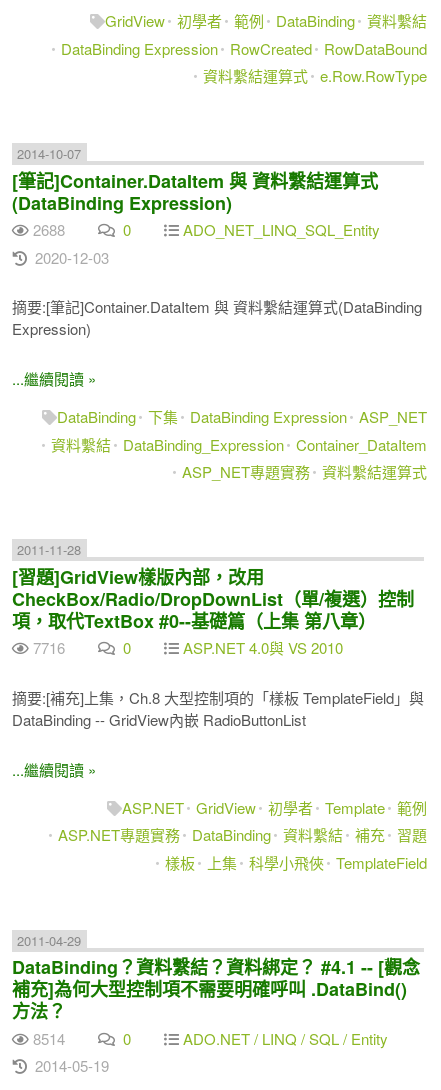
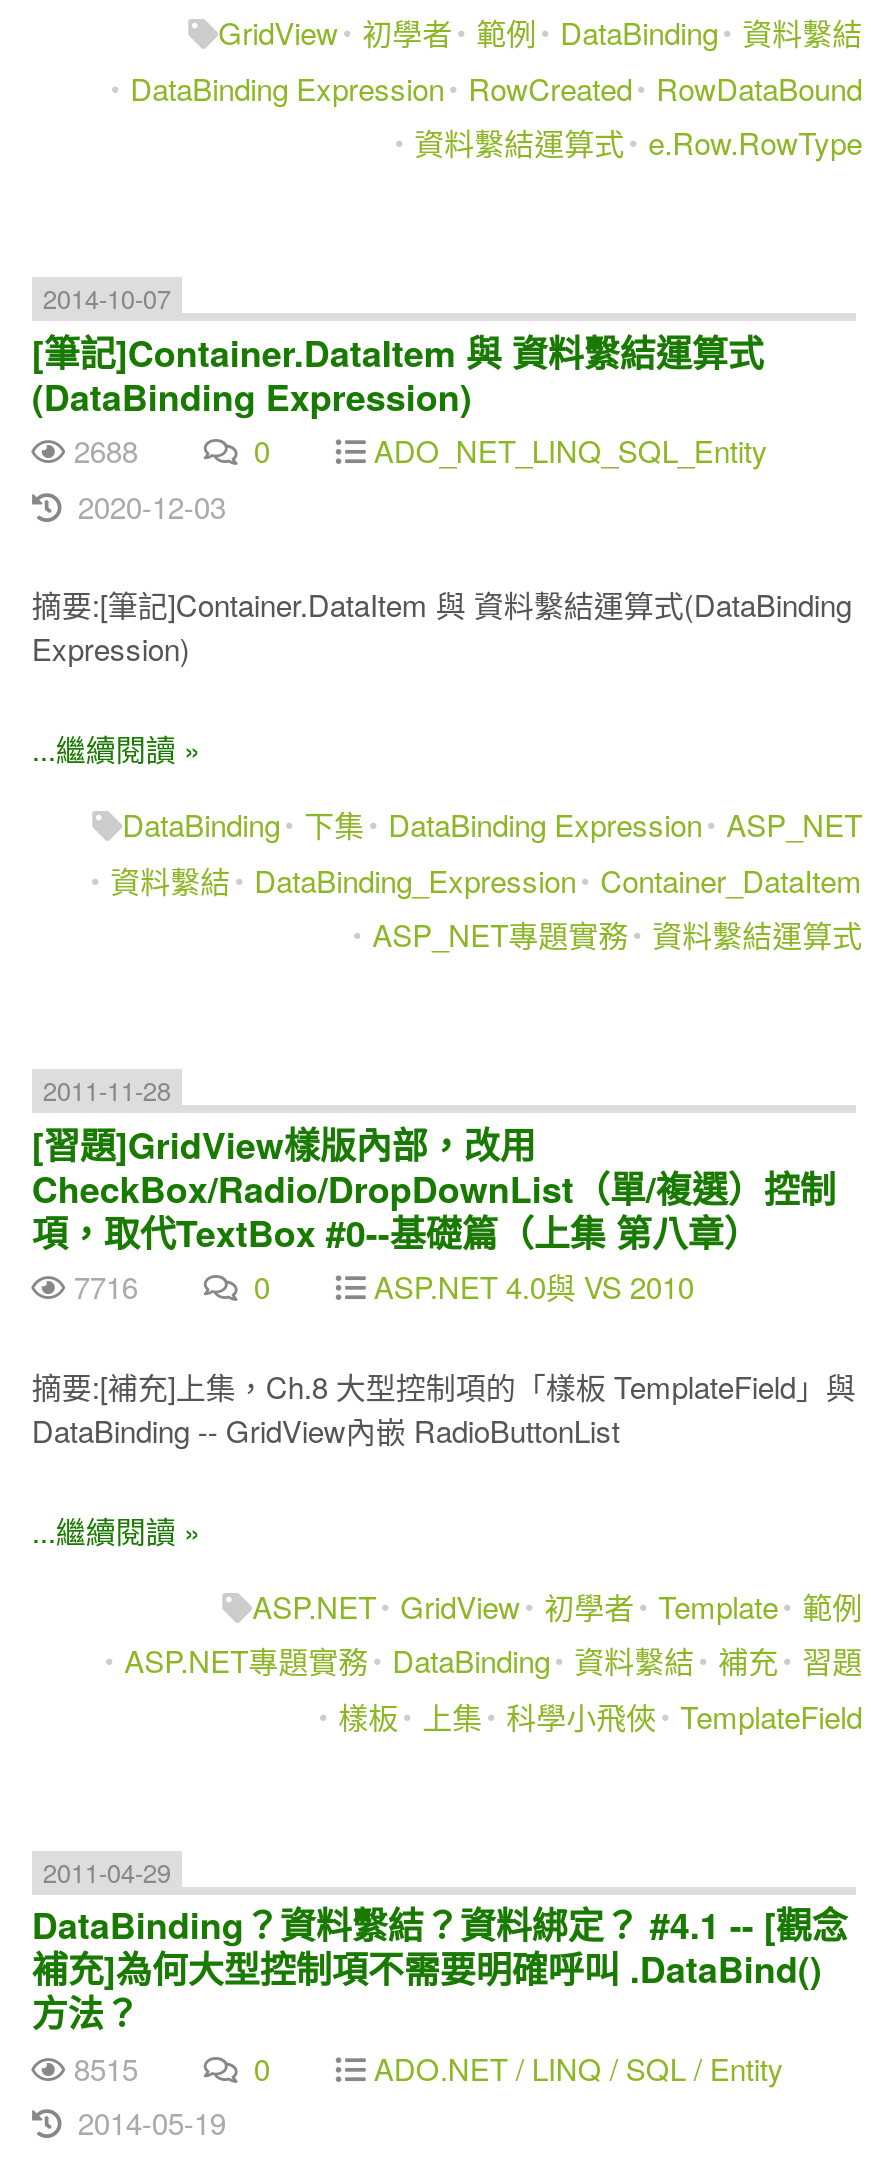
[33,1027,65,1048] 8514 -> [74,2046,138,2088] 8515

